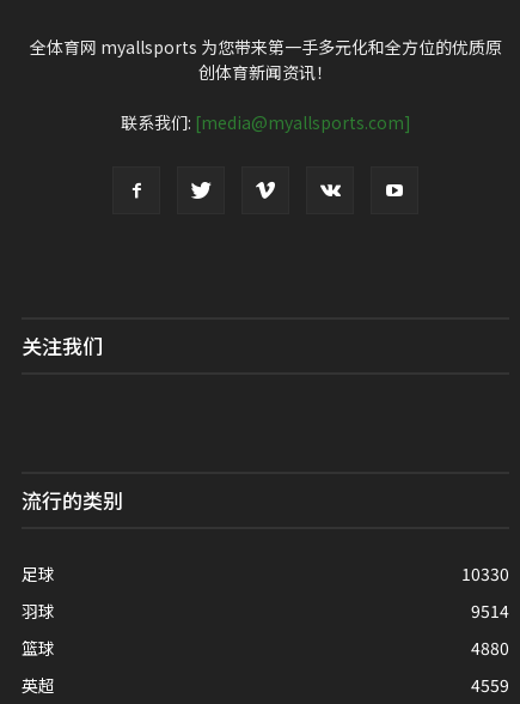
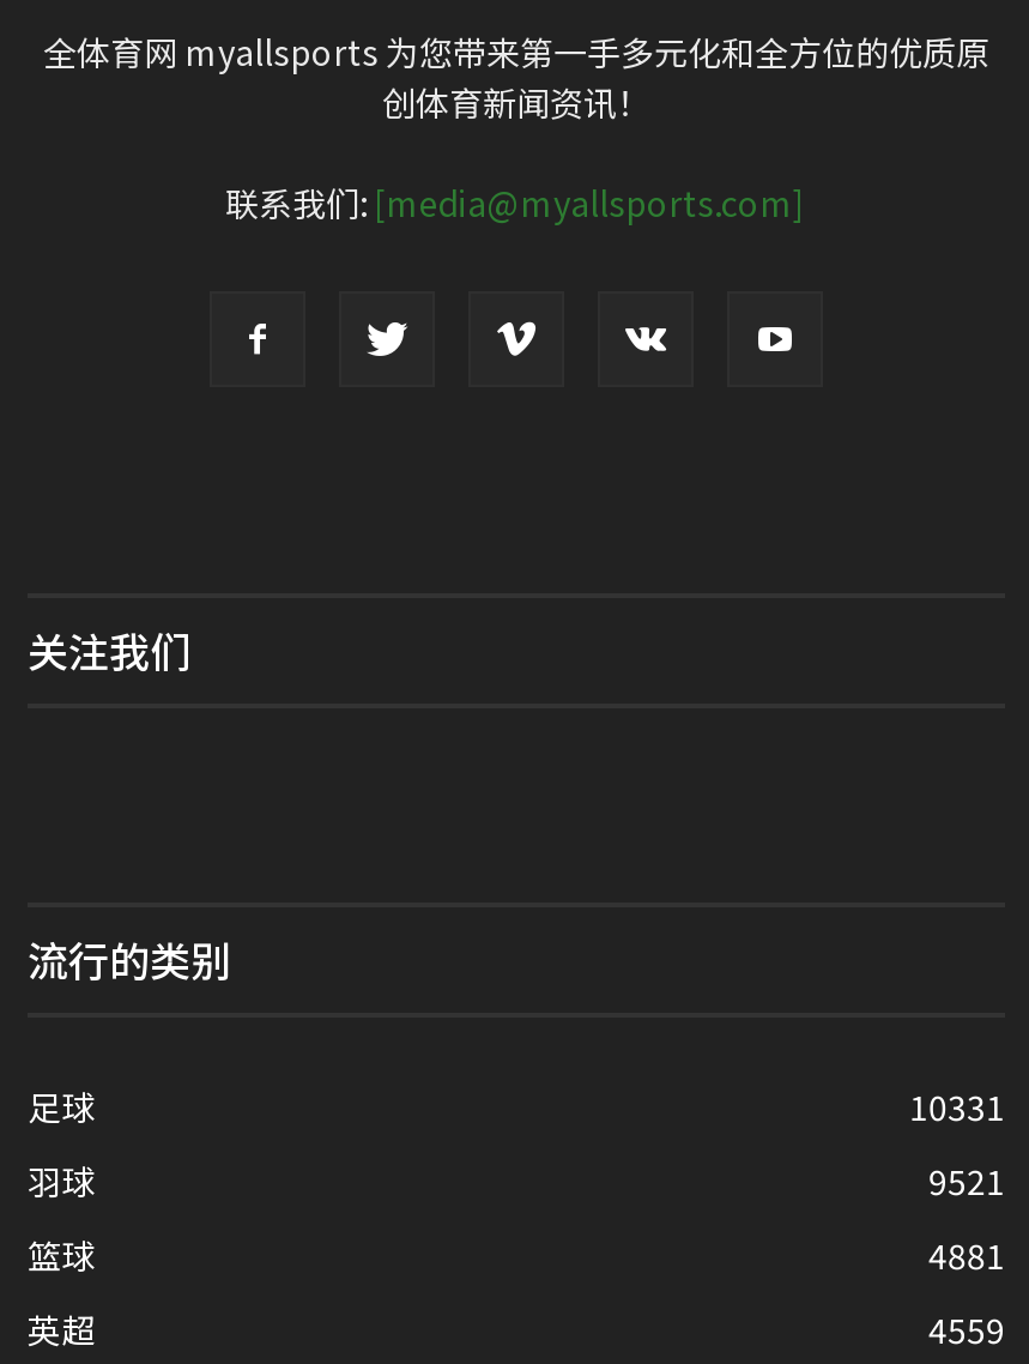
[461,562,509,585] 10330 -> [909,1082,1005,1130] 10331
[471,599,509,623] 9514 -> [928,1157,1005,1205] 9521
[471,636,509,660] 4880 -> [928,1231,1005,1279] 4881

